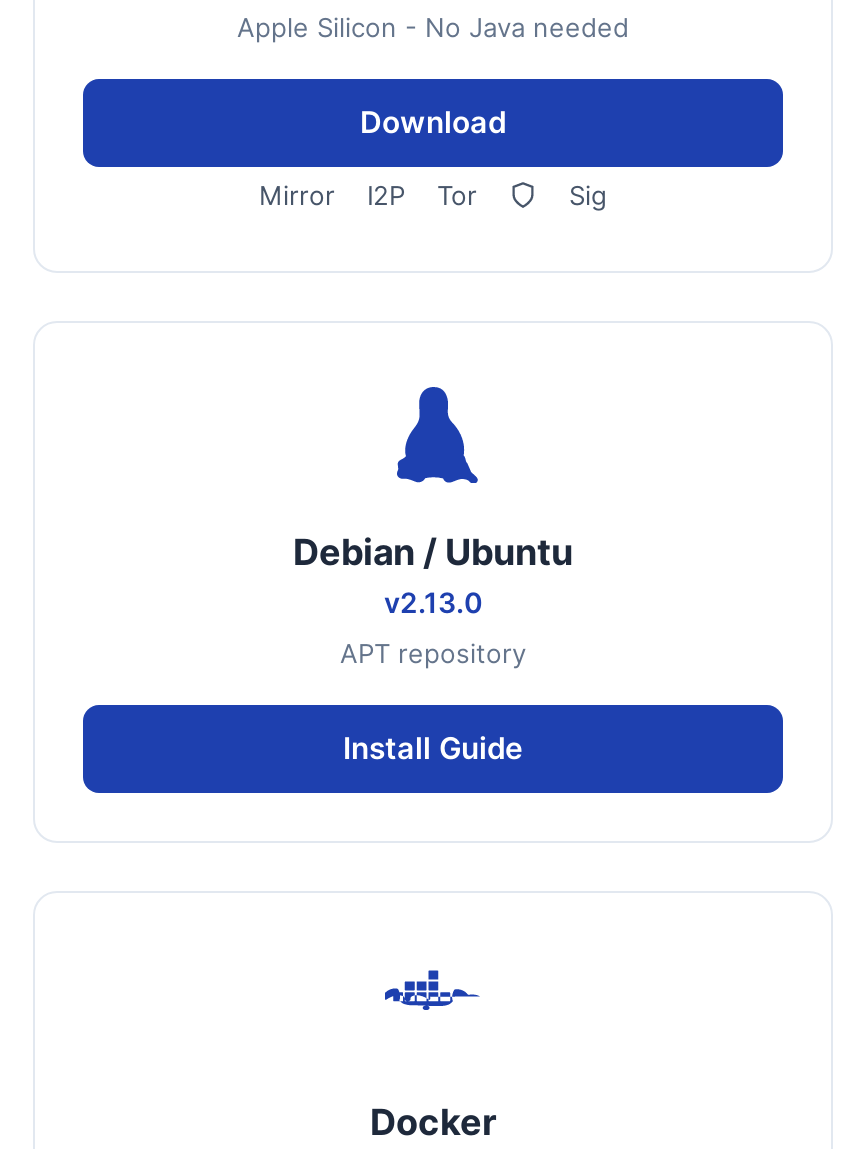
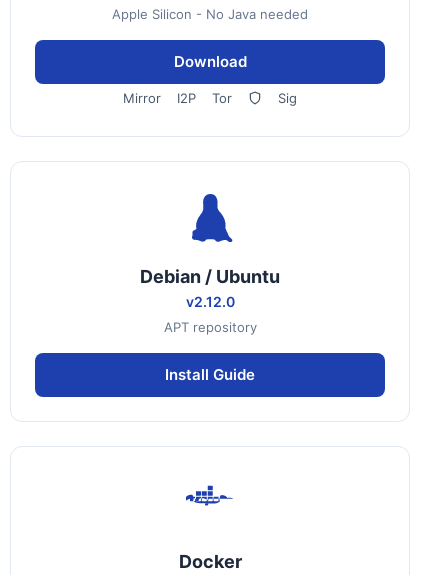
[384,585,482,619] v2.13.0 -> [185,293,234,310] v2.12.0

